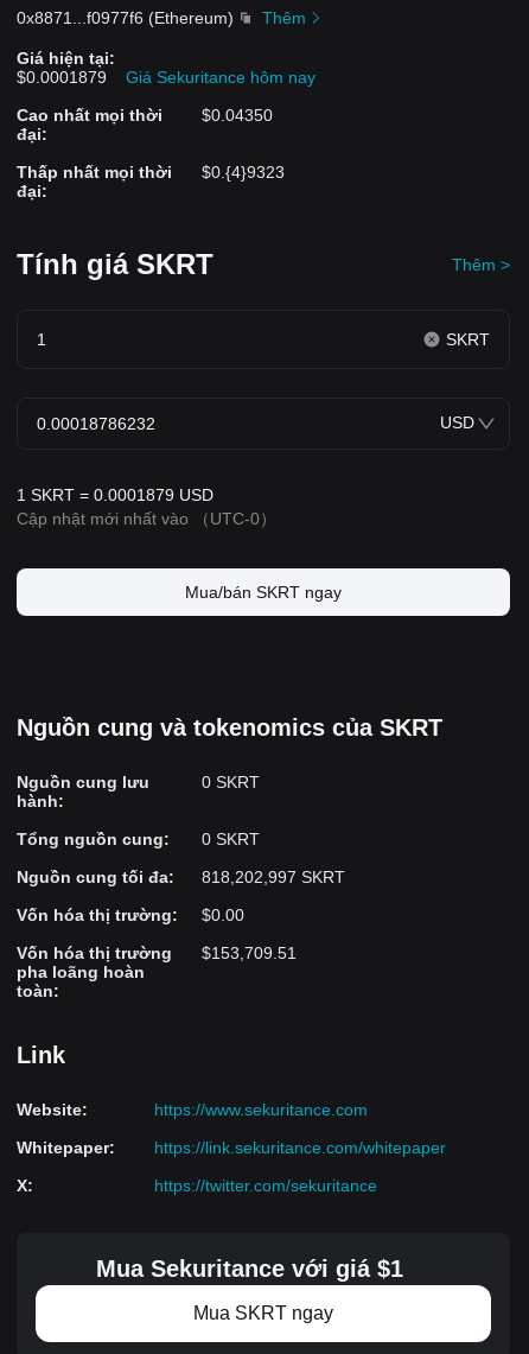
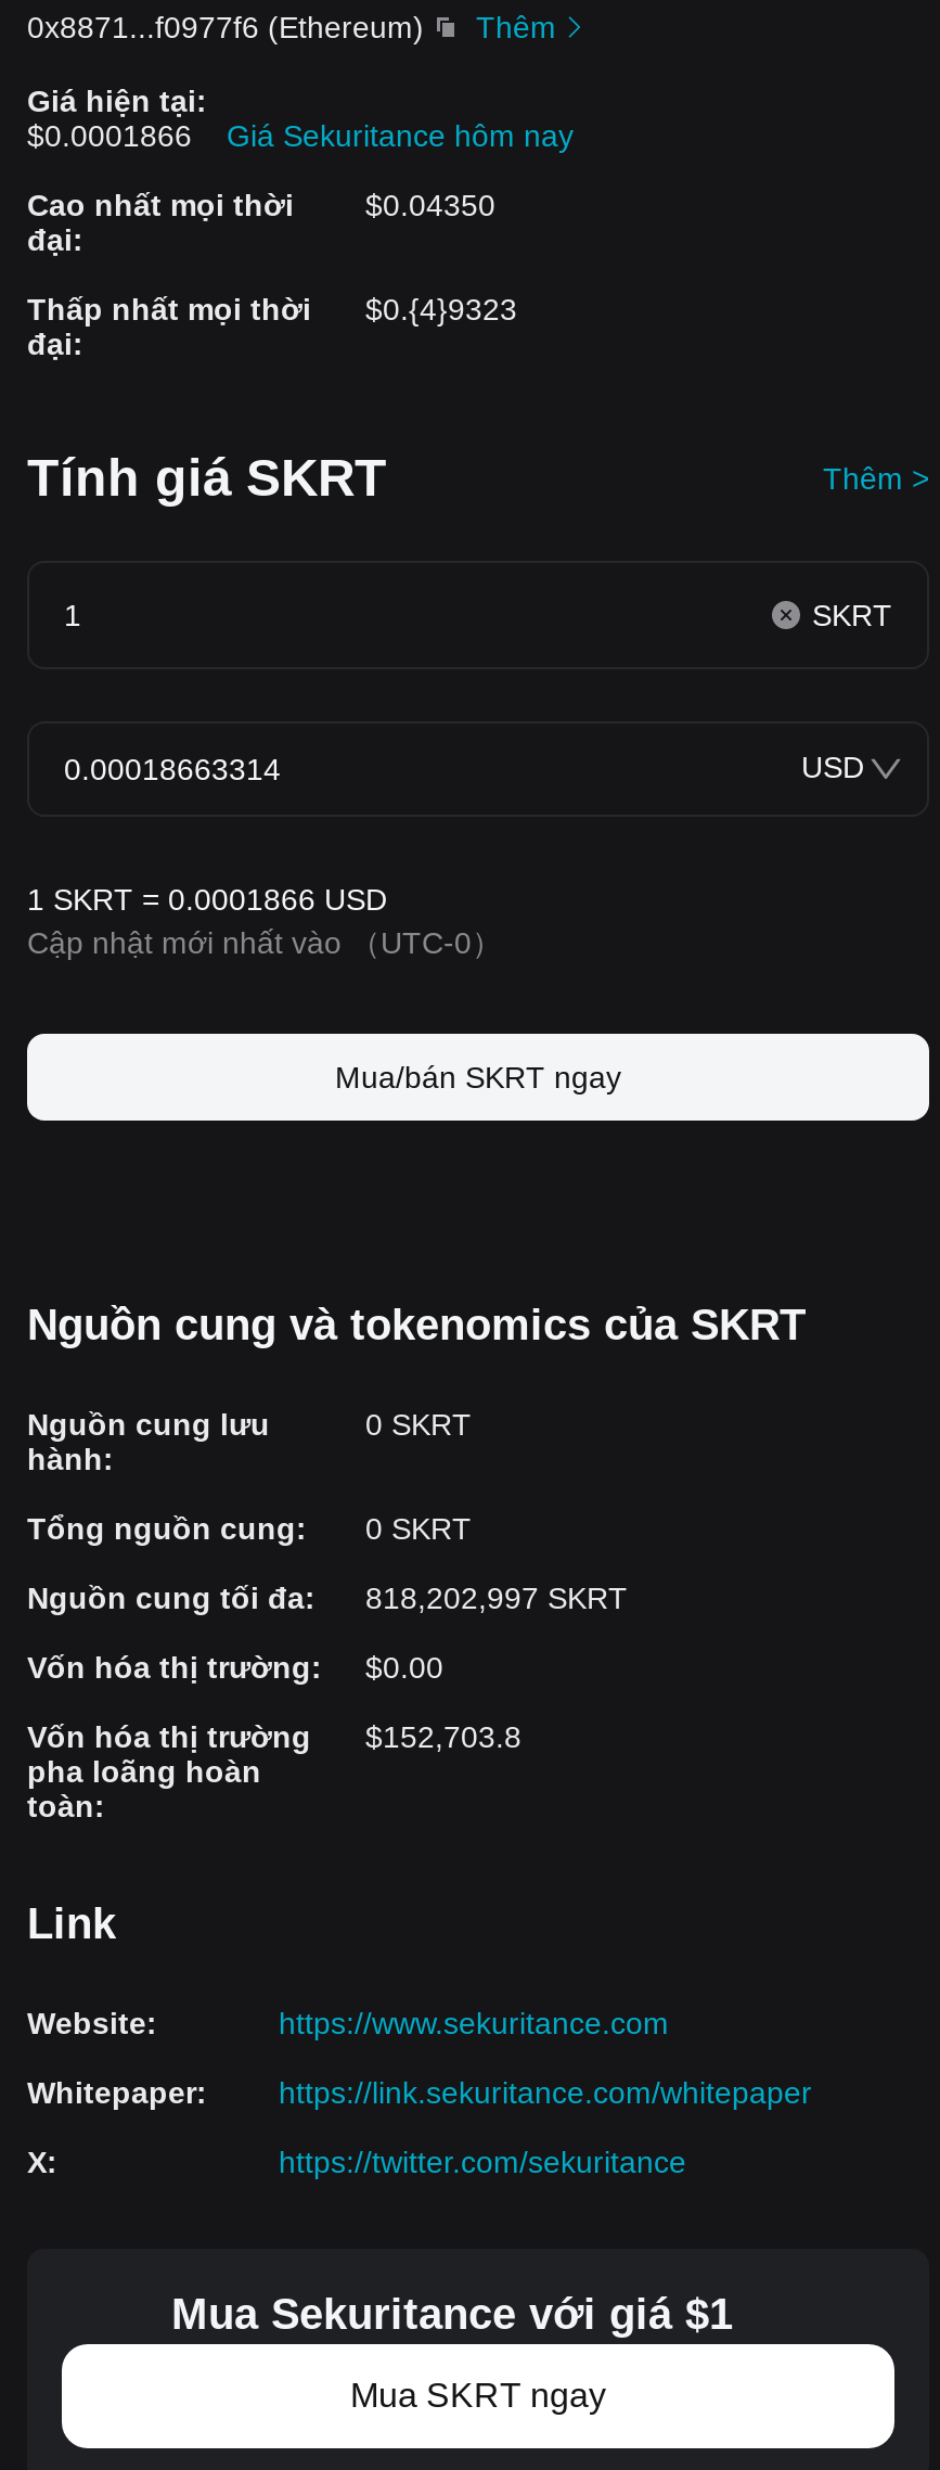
[17,68,316,87] $0.0001879 Giá Sekuritance hôm nay -> [27,118,574,153] $0.0001866 Giá Sekuritance hôm nay
[17,485,213,504] 1 SKRT = 0.0001879 USD -> [27,882,387,917] 1 SKRT = 0.0001866 USD
[17,943,297,962] Vốn hóa thị trường $153,709.51 -> [27,1719,521,1754] Vốn hóa thị trường $152,703.8

